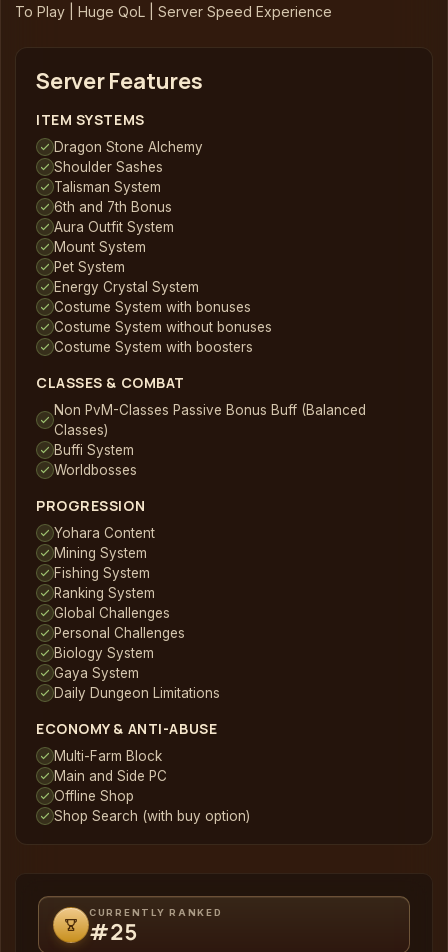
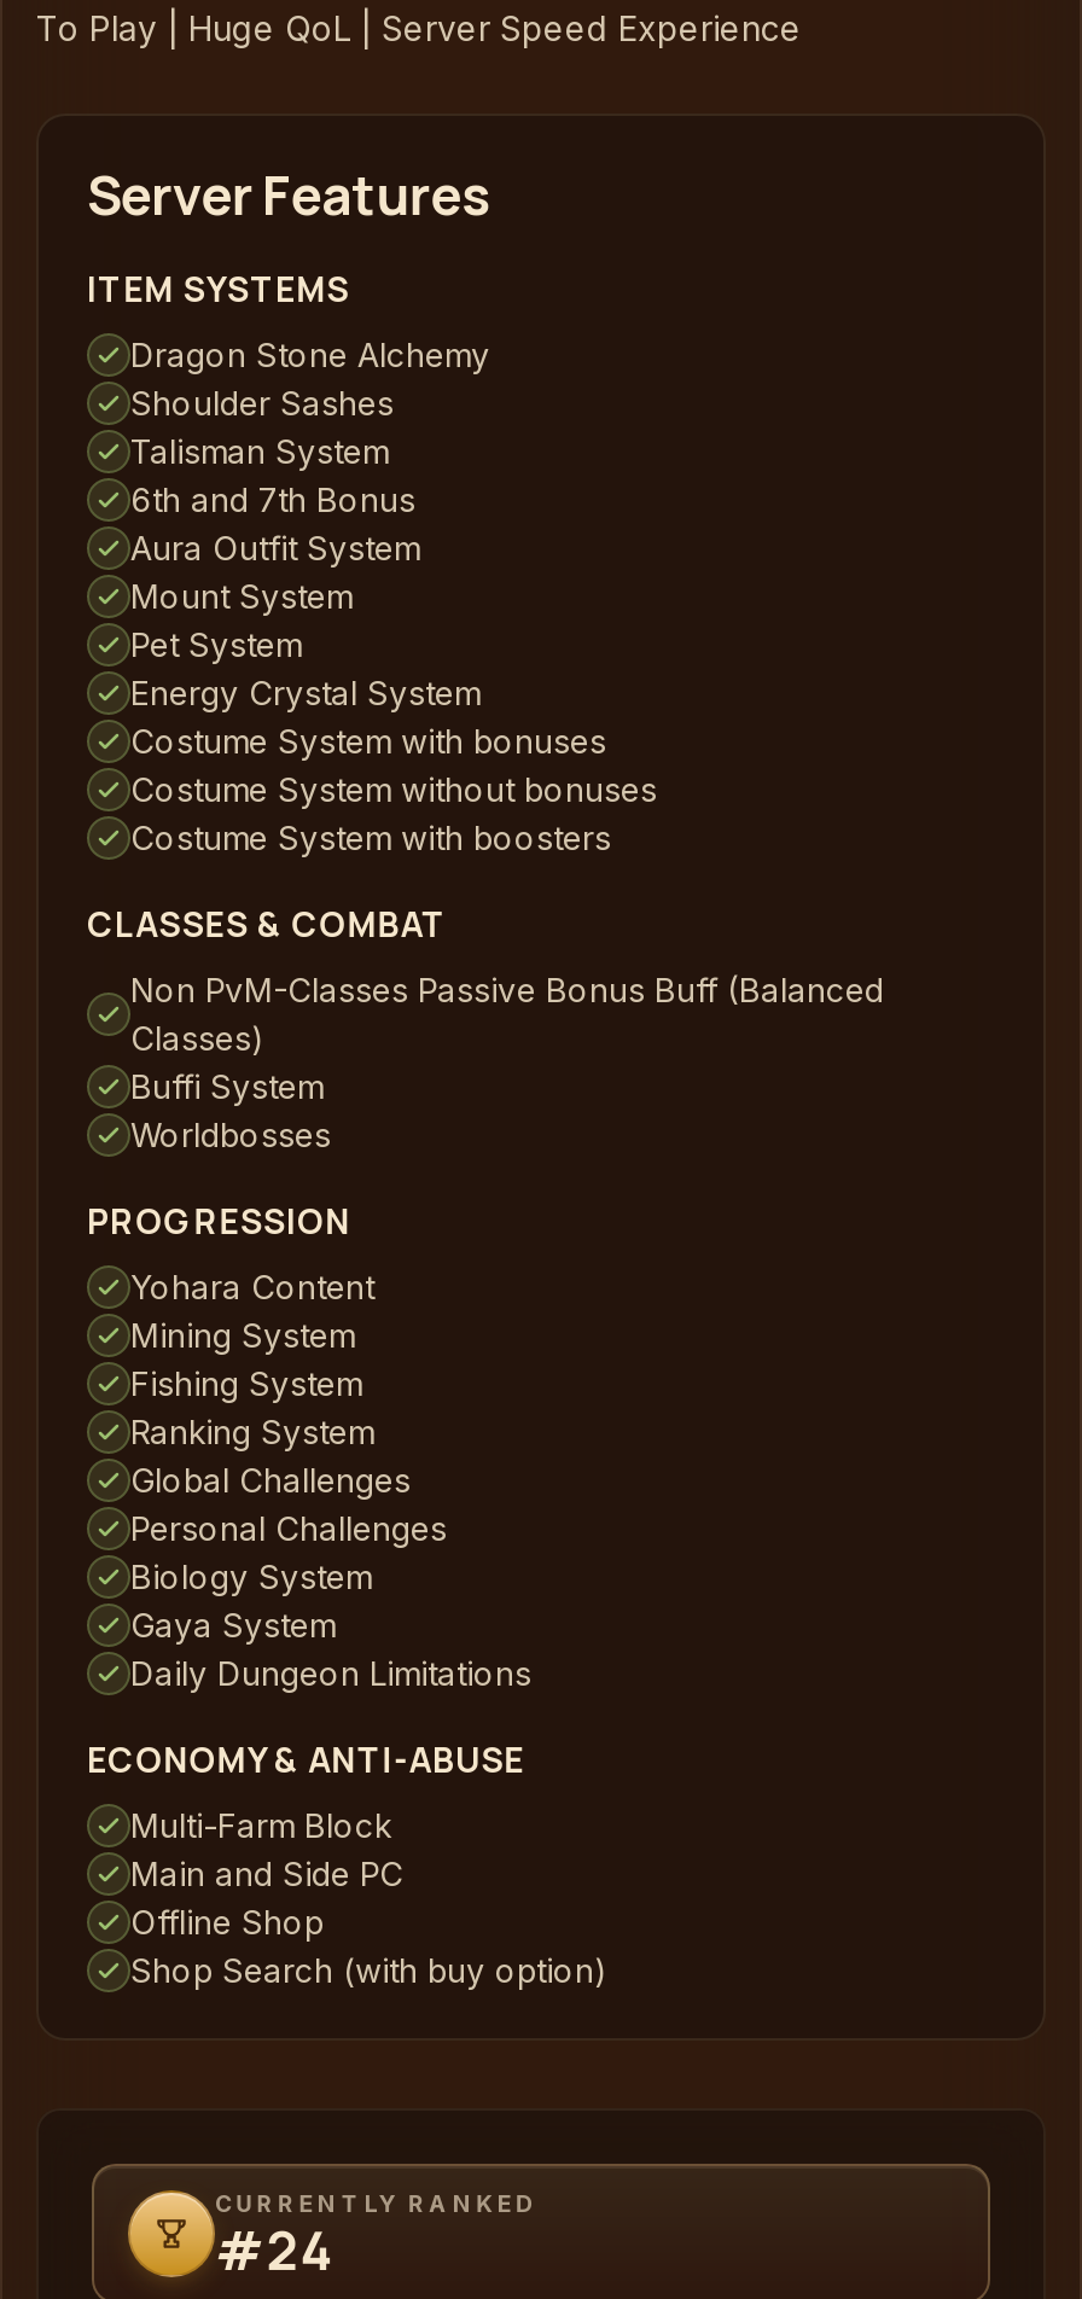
[89,916,138,946] #25 -> [215,2213,333,2286] #24

